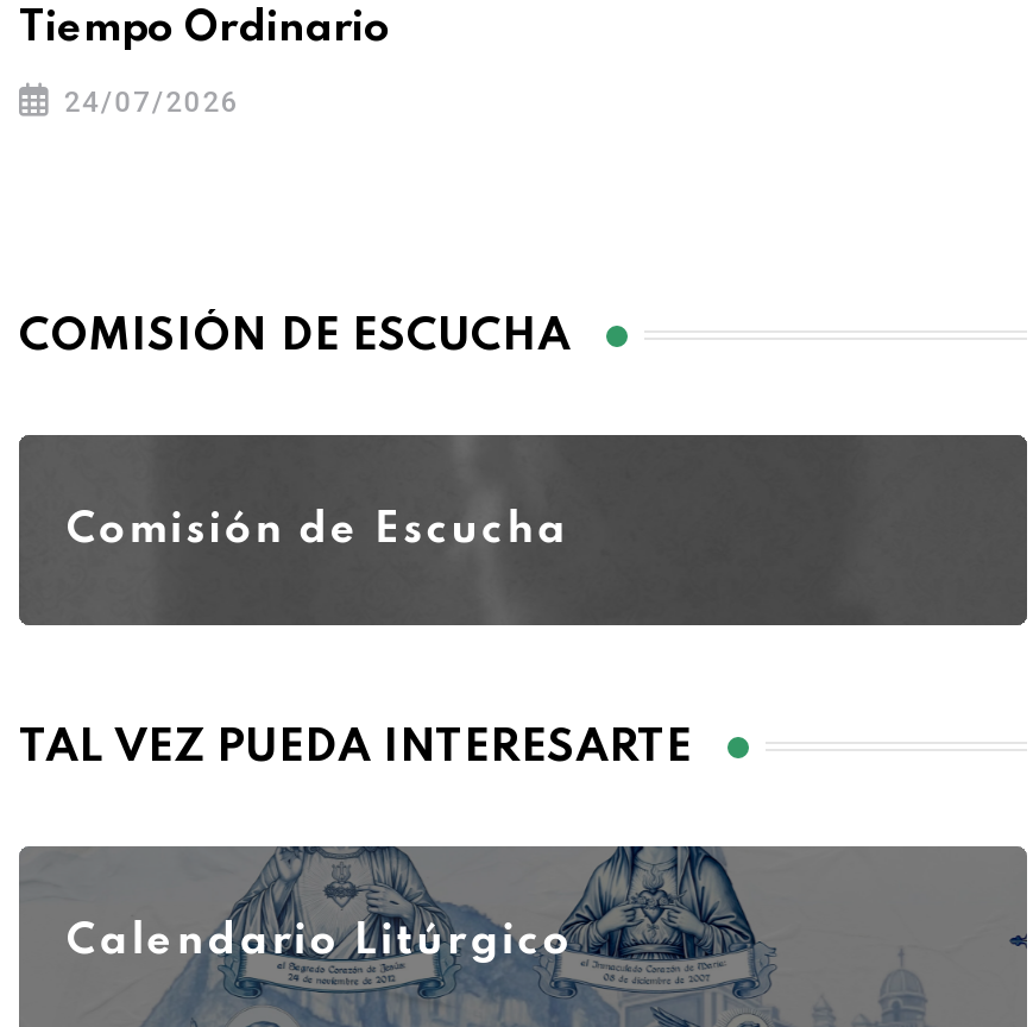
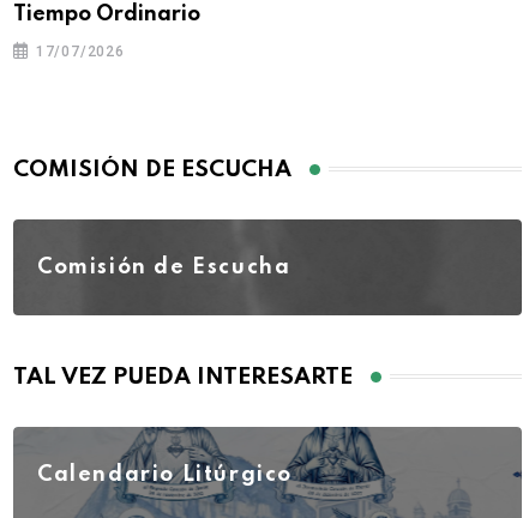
[64,85,240,118] 24/07/2026 -> [36,43,125,60] 17/07/2026

